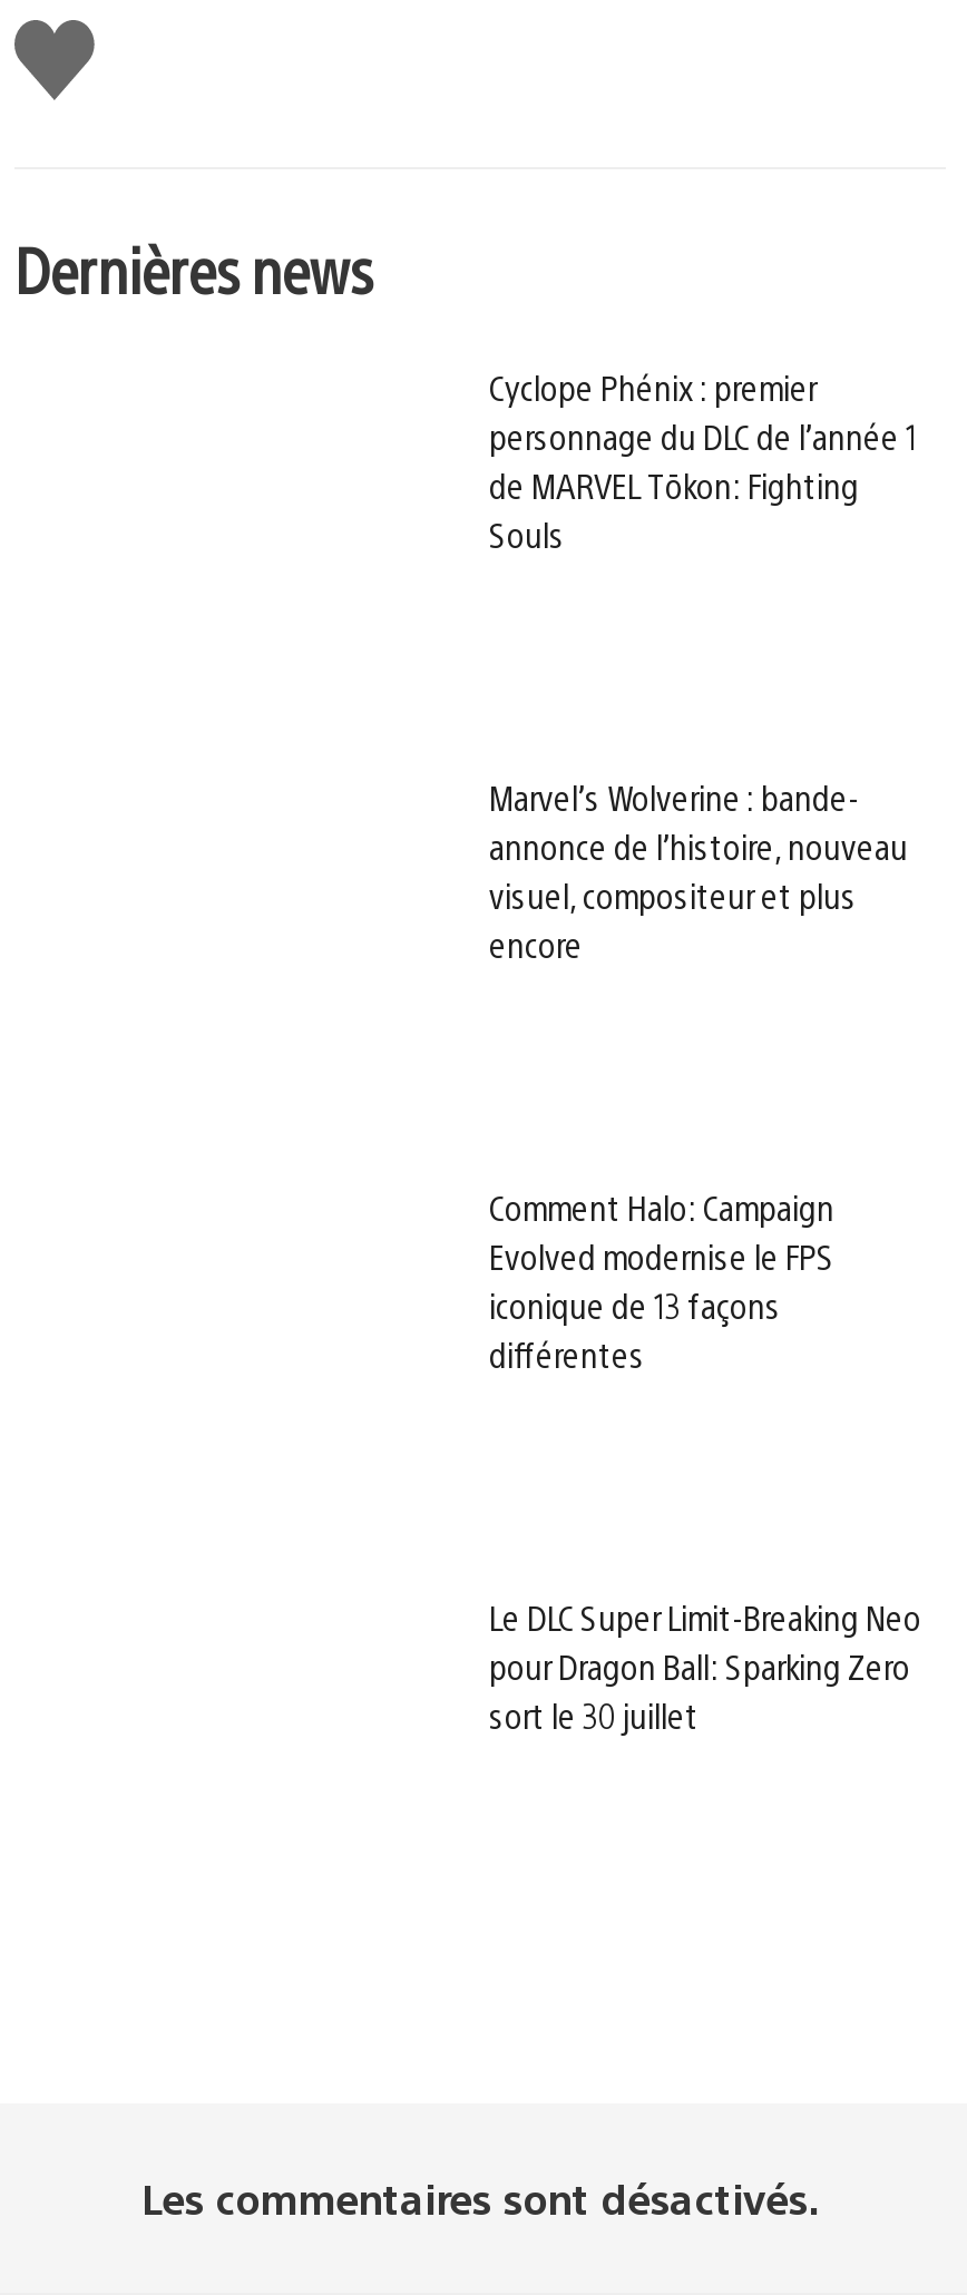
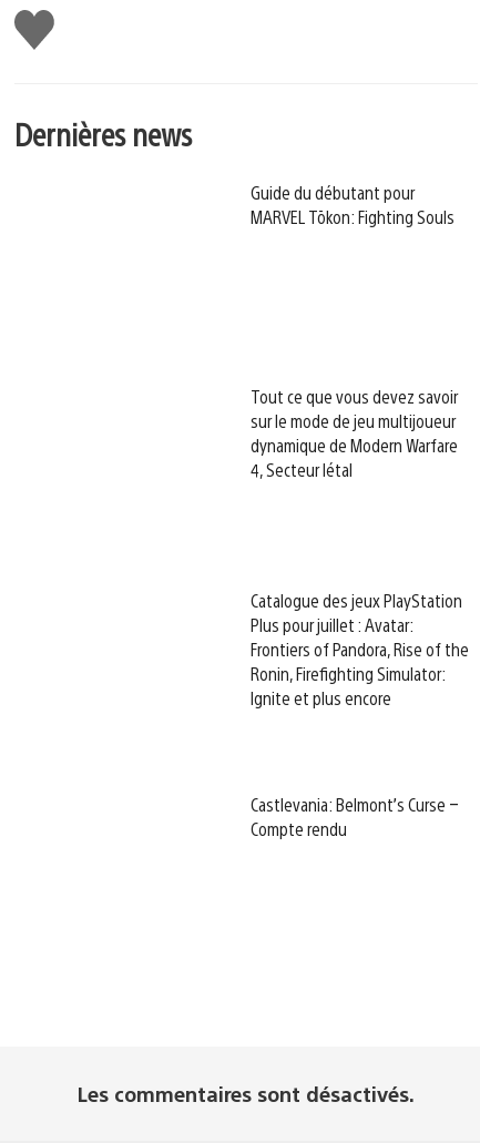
[489,363,917,557] Cyclope Phénix : premier | personnage du DLC de l’année 1 | de MARVEL Tōkon: Fighting | Souls -> [251,180,455,228] Guide du débutant pour | MARVEL Tōkon: Fighting Souls
[489,773,908,967] Marvel’s Wolverine : bande- | annonce de l’histoire, nouveau | visuel, compositeur et plus | encore -> [251,384,458,481] Tout ce que vous devez savoir | sur le mode de jeu multijoueur | dynamique de Modern Warfare | 4, Secteur létal
[489,1183,834,1377] Comment Halo: Campaign | Evolved modernise le FPS | iconique de 13 façons | différentes -> [251,588,469,709] Catalogue des jeux PlayStation | Plus pour juillet : Avatar: | Frontiers of Pandora, Rise of the | Ronin, Firefighting Simulator: | Ignite et plus encore
[489,1593,921,1738] Le DLC Super Limit-Breaking Neo | pour Dragon Ball: Sparking Zero | sort le 30 juillet -> [251,792,459,840] Castlevania: Belmont’s Curse – | Compte rendu

